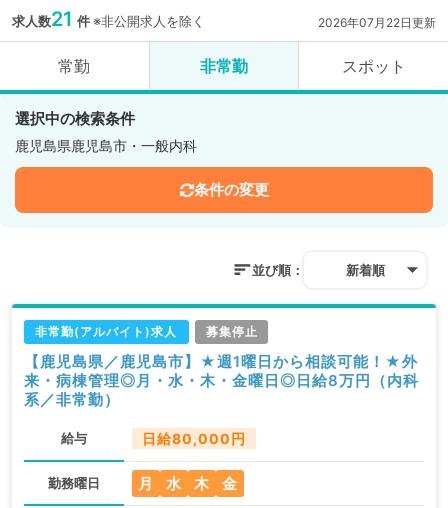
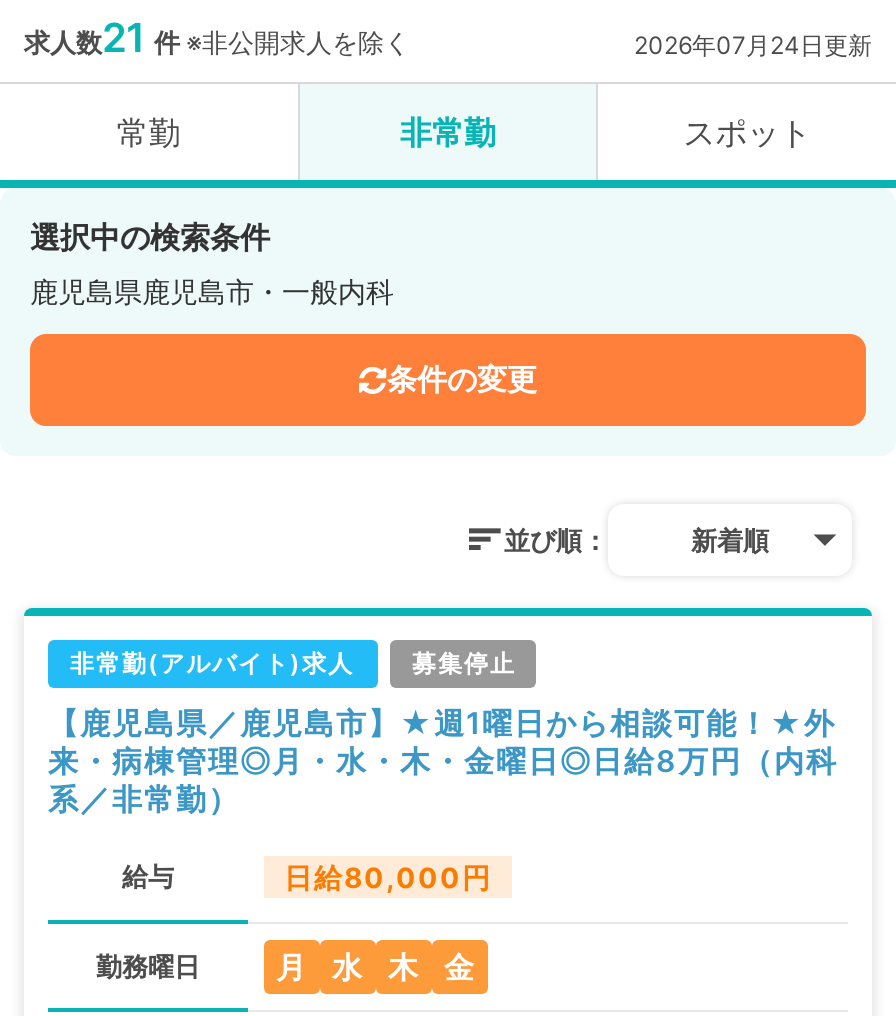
[318,15,436,30] 2026年07月22日更新 -> [634,30,872,60] 2026年07月24日更新

